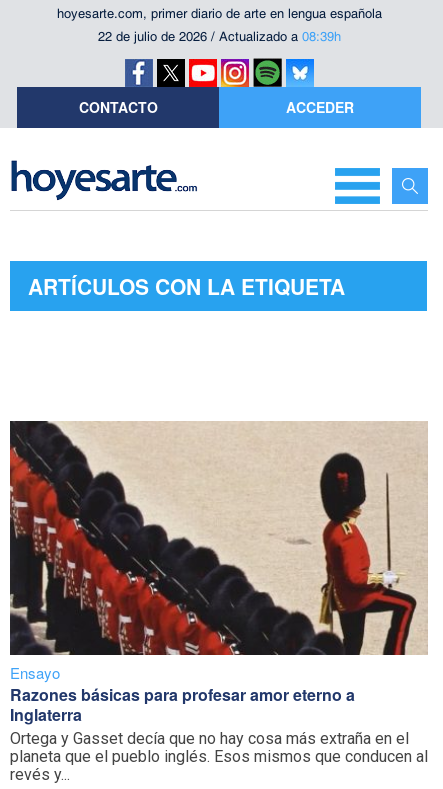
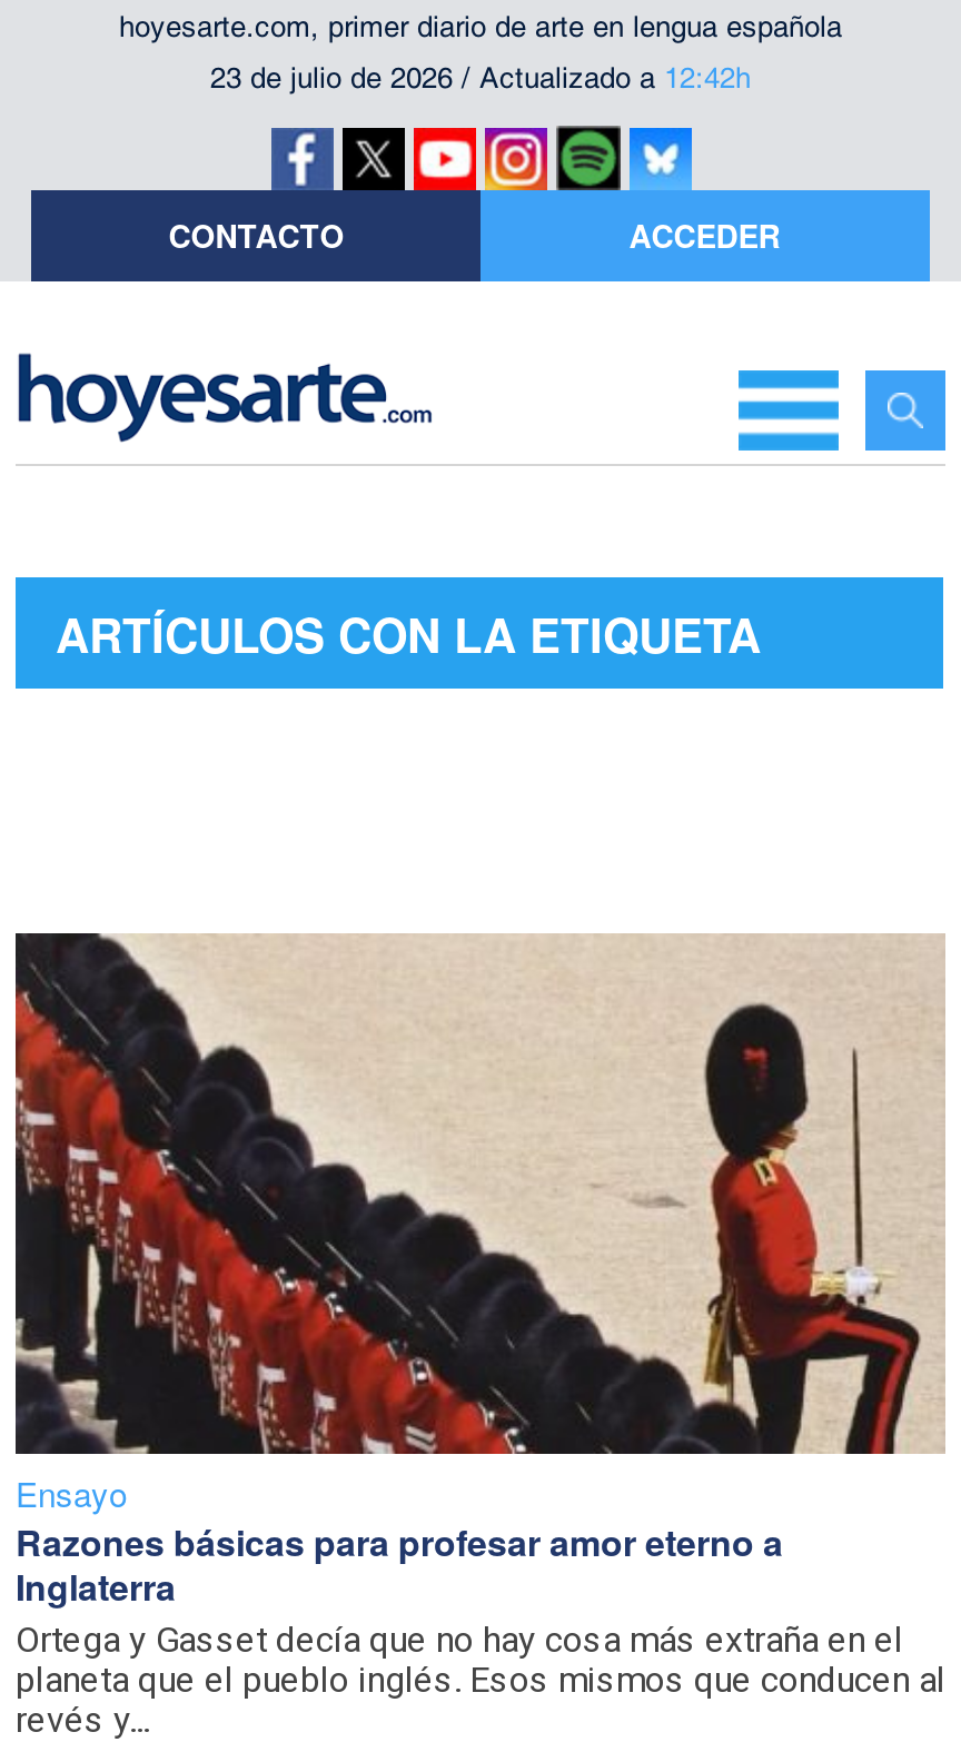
[97,29,340,44] 22 de julio de 2026 / Actualizado a 08:39h -> [210,61,751,95] 23 de julio de 2026 / Actualizado a 12:42h

